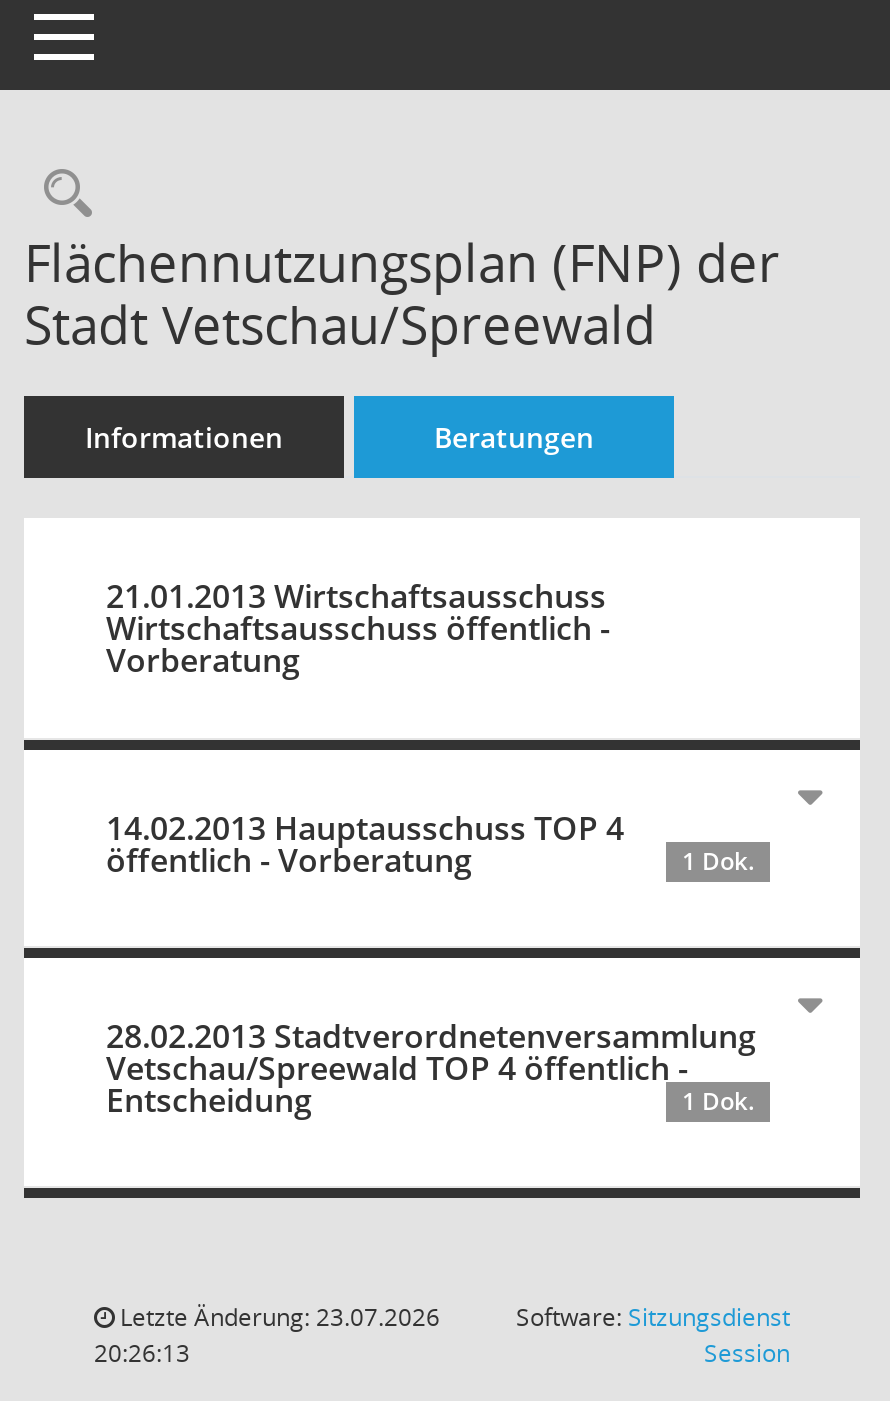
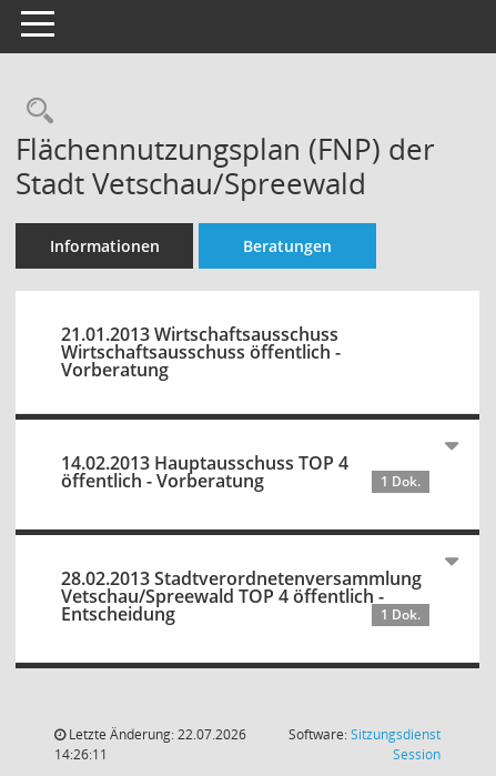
[114,1300,440,1334] Letzte Änderung: 23.07.2026 -> [65,725,246,744] Letzte Änderung: 22.07.2026
[94,1336,190,1370] 20:26:13 -> [54,745,108,764] 14:26:11

